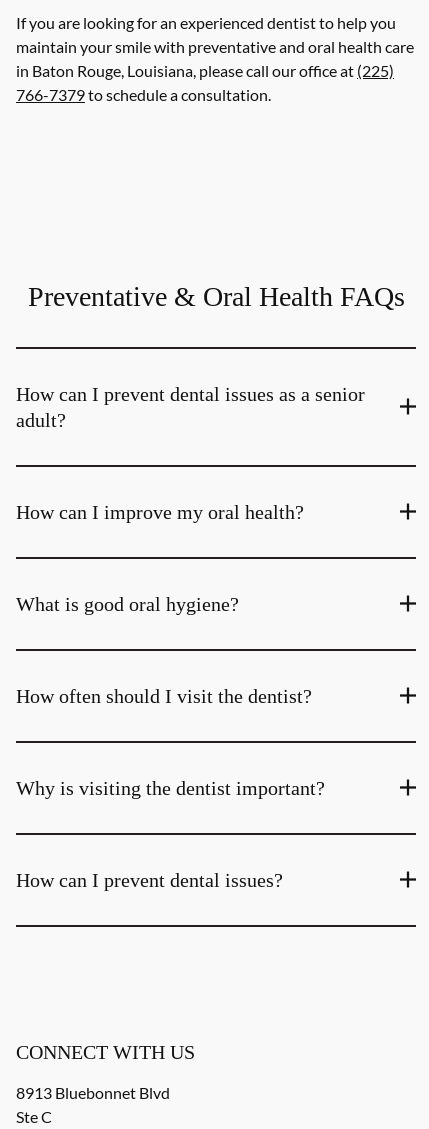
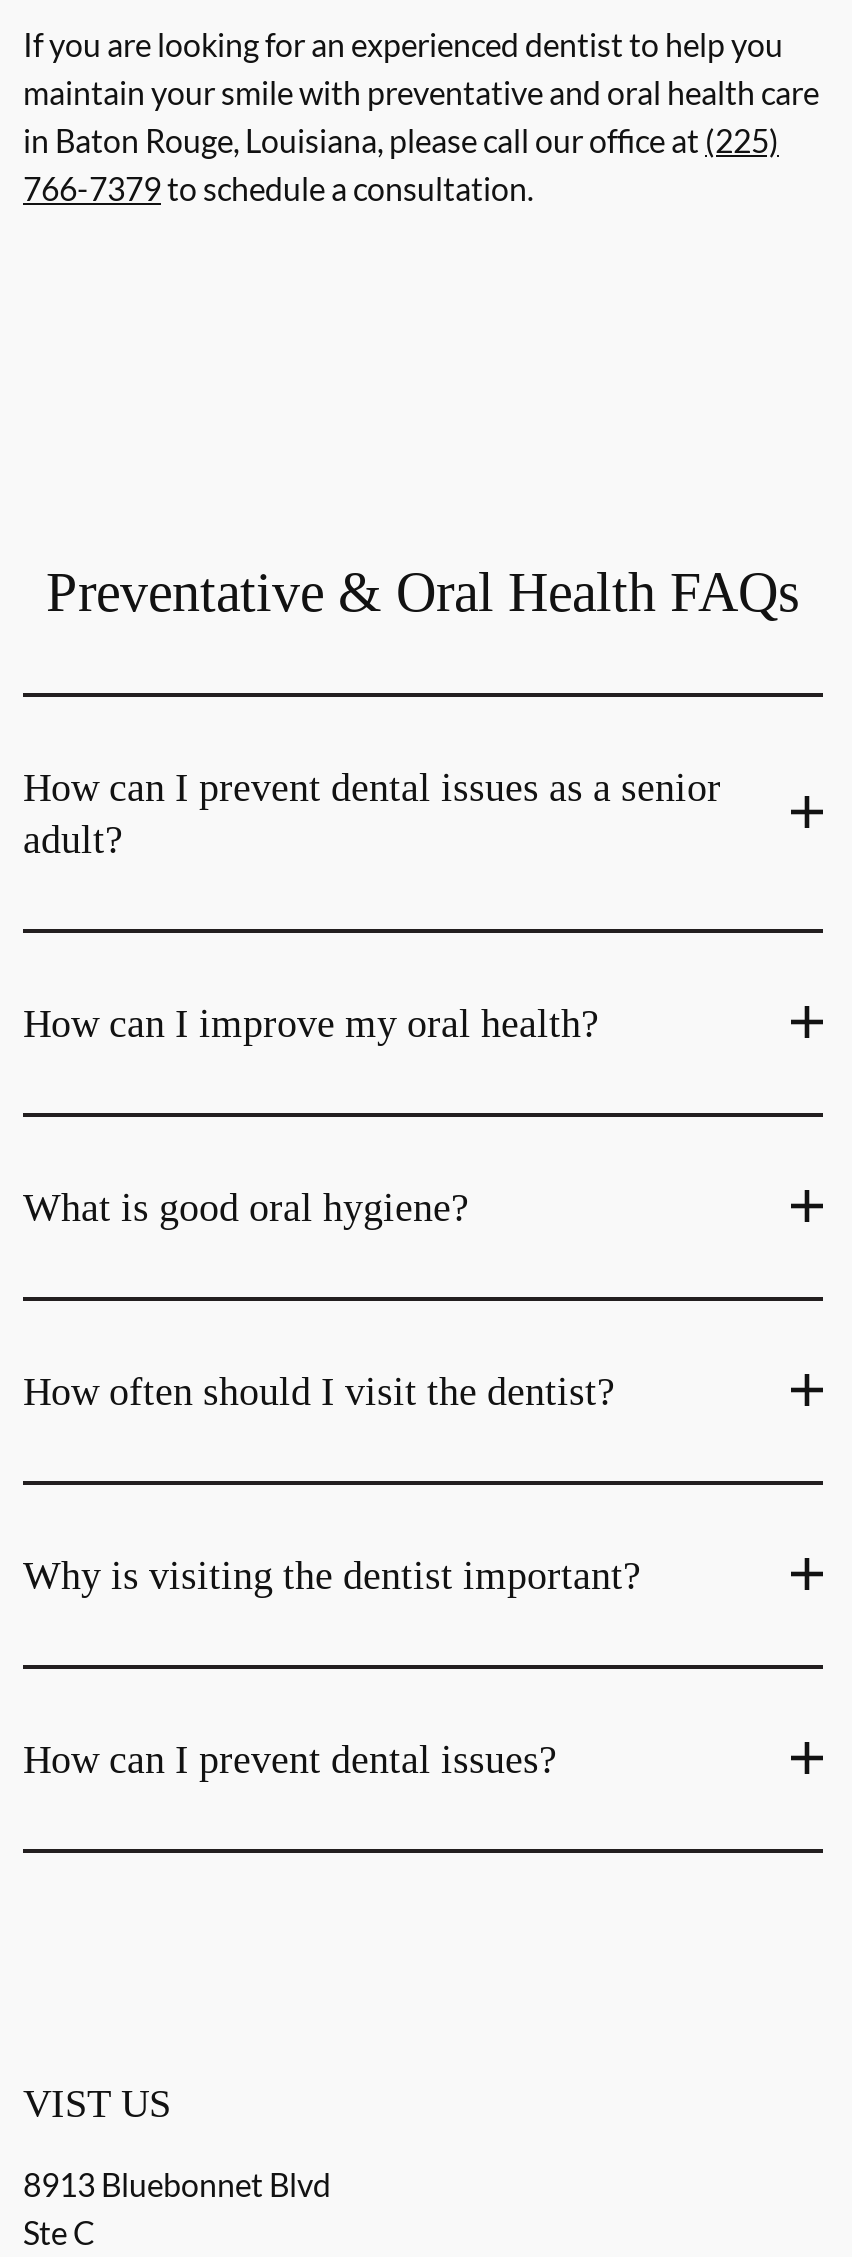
[16,1041,195,1063] CONNECT WITH US -> [23,2081,171,2125] VIST US

